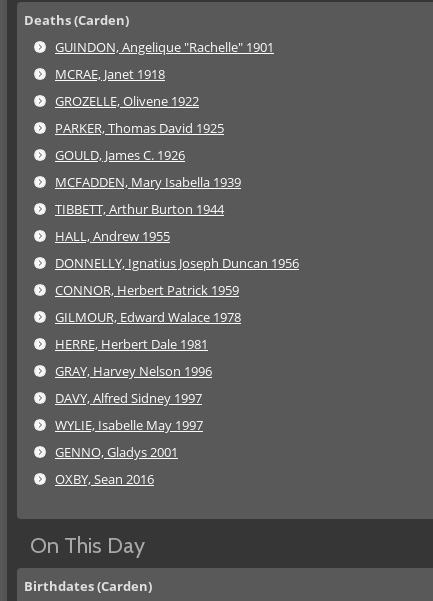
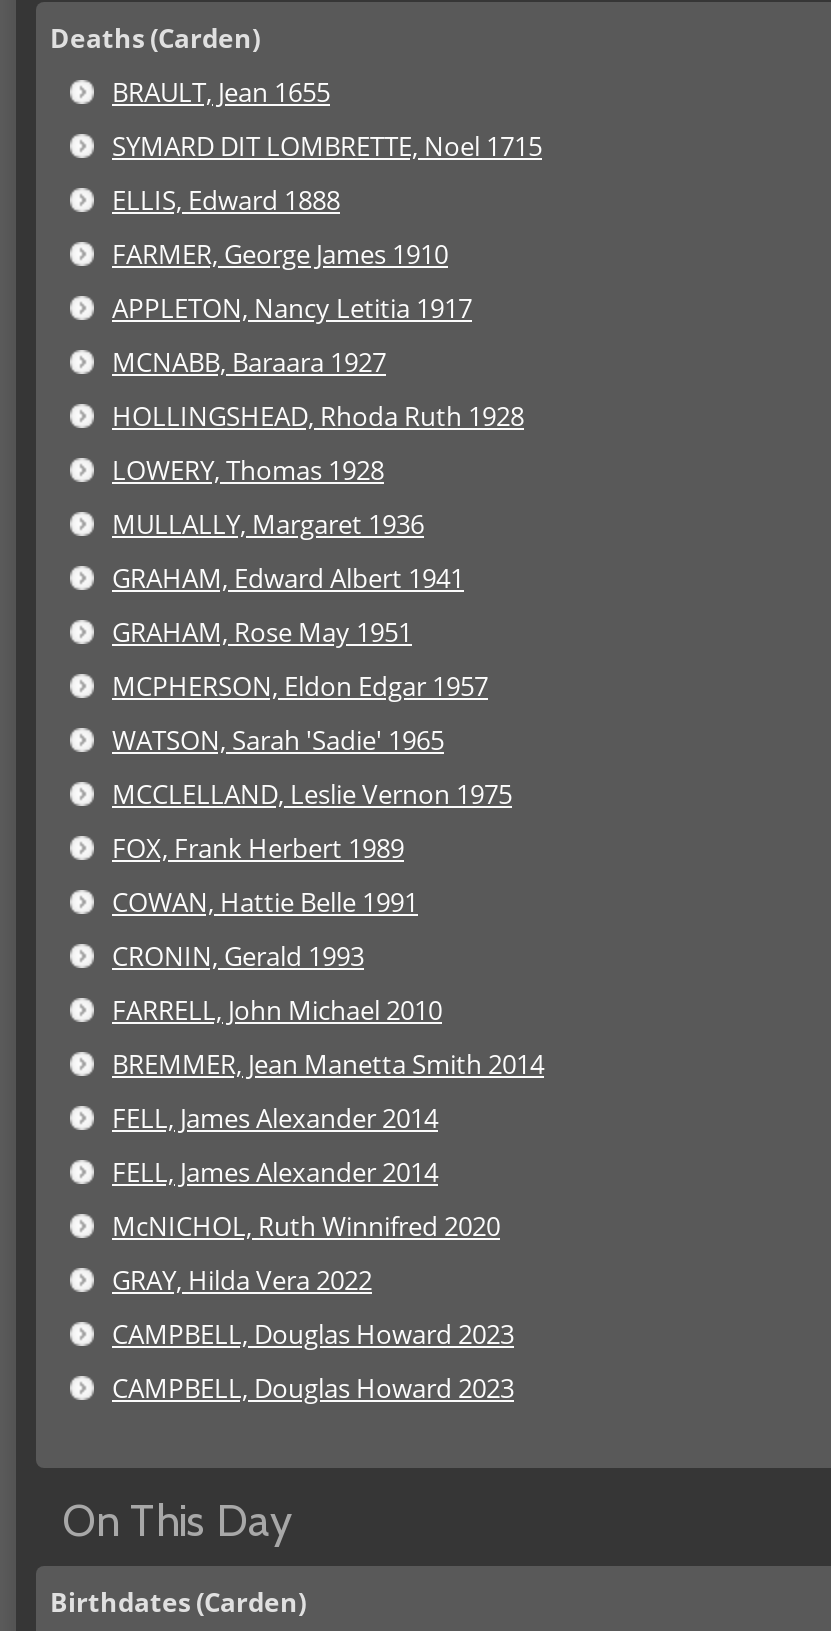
[55,38,299,488] GUINDON, Angelique "Rachelle" 1901 | MCRAE, Janet 1918 | GROZELLE, Olivene 1922 | PARKER, Thomas David 1925 | GOULD, James C. 1926 | MCFADDEN, Mary Isabella 1939 | TIBBETT, Arthur Burton 1944 | HALL, Andrew 1955 | DONNELLY, Ignatius Joseph Duncan 1956 | CONNOR, Herbert Patrick 1959 | GILMOUR, Edward Walace 1978 | HERRE, Herbert Dale 1981 | GRAY, Harvey Nelson 1996 | DAVY, Alfred Sidney 1997 | WYLIE, Isabelle May 1997 | GENNO, Gladys 2001 | OXBY, Sean 2016 -> [112,75,544,1407] BRAULT, Jean 1655 | SYMARD DIT LOMBRETTE, Noel 1715 | ELLIS, Edward 1888 | FARMER, George James 1910 | APPLETON, Nancy Letitia 1917 | MCNABB, Baraara 1927 | HOLLINGSHEAD, Rhoda Ruth 1928 | LOWERY, Thomas 1928 | MULLALLY, Margaret 1936 | GRAHAM, Edward Albert 1941 | GRAHAM, Rose May 1951 | MCPHERSON, Eldon Edgar 1957 | WATSON, Sarah 'Sadie' 1965 | MCCLELLAND, Leslie Vernon 1975 | FOX, Frank Herbert 1989 | COWAN, Hattie Belle 1991 | CRONIN, Gerald 1993 | FARRELL, John Michael 2010 | BREMMER, Jean Manetta Smith 2014 | FELL, James Alexander 2014 | FELL, James Alexander 2014 | McNICHOL, Ruth Winnifred 2020 | GRAY, Hilda Vera 2022 | CAMPBELL, Douglas Howard 2023 | CAMPBELL, Douglas Howard 2023

